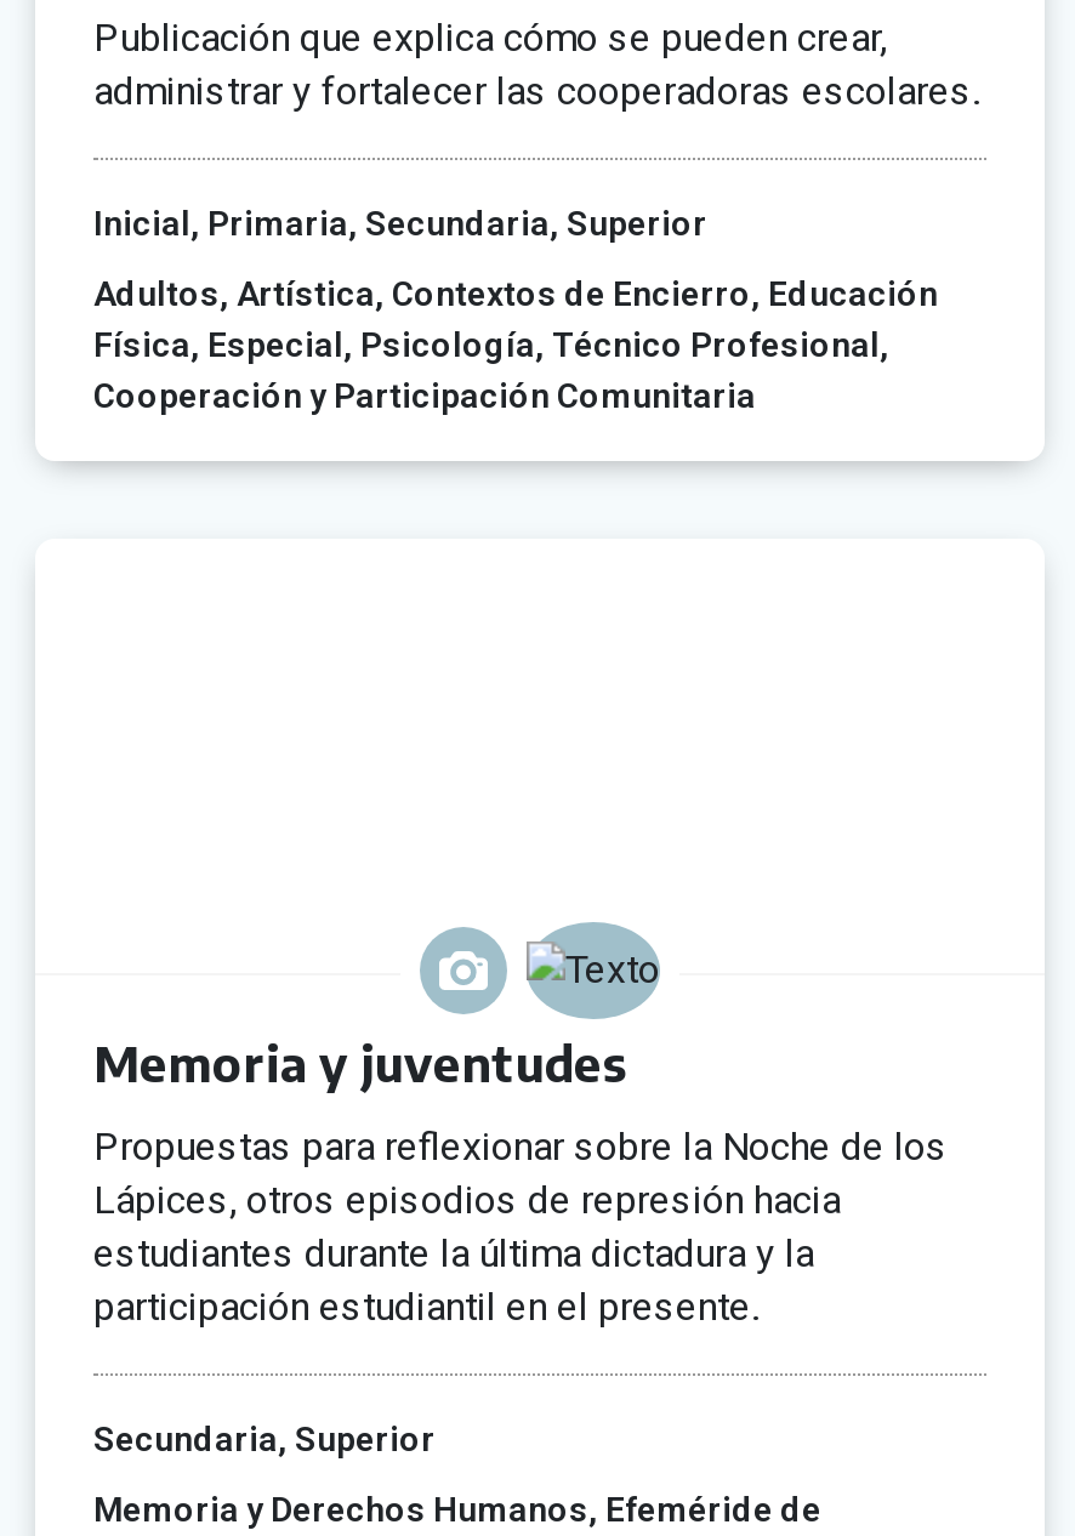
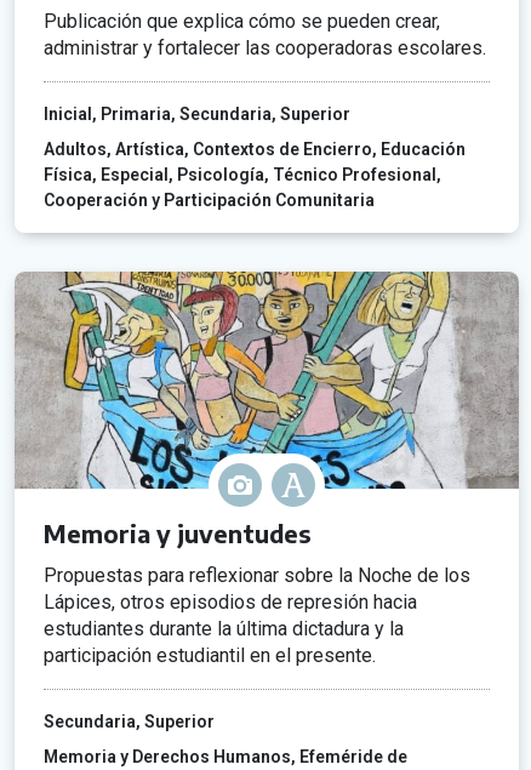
none -> [13,270,520,512] [image]

